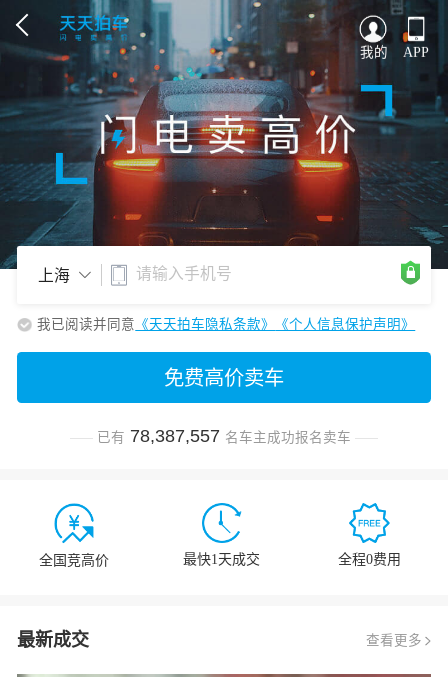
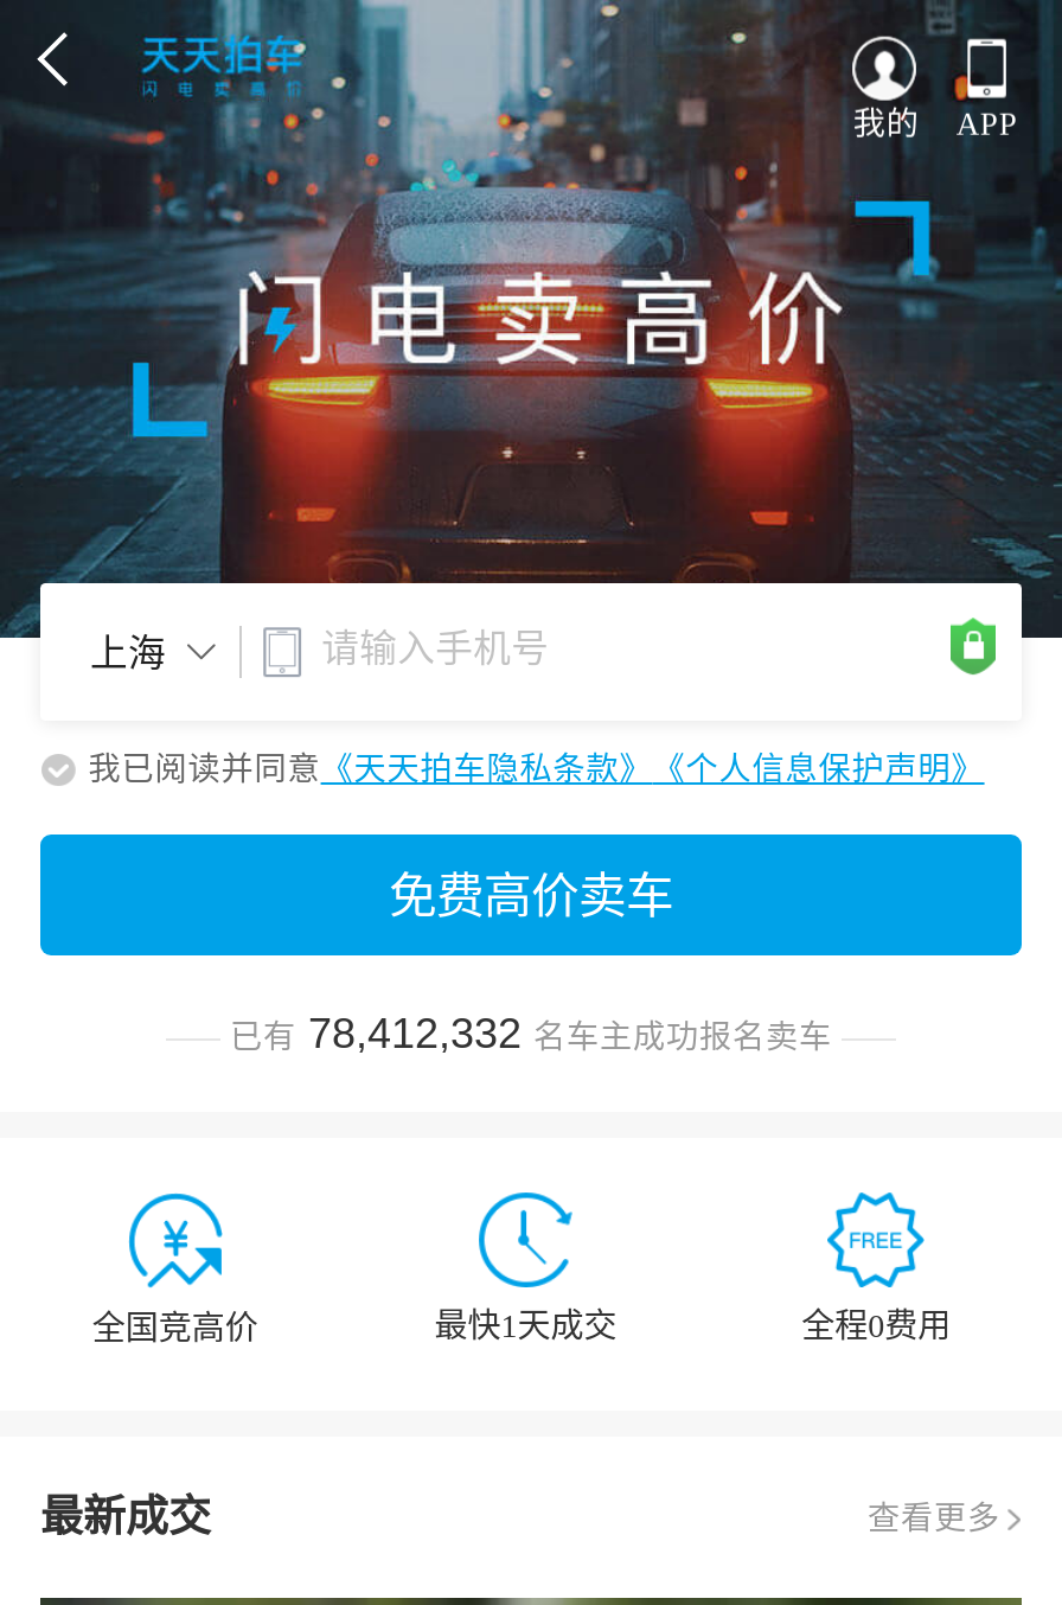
[93,426,355,446] 已有78,387,557名车主成功报名卖车 -> [220,1009,842,1056] 已有78,412,332名车主成功报名卖车

